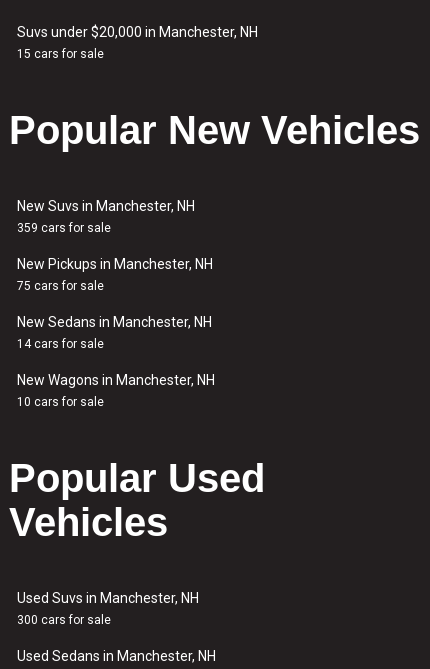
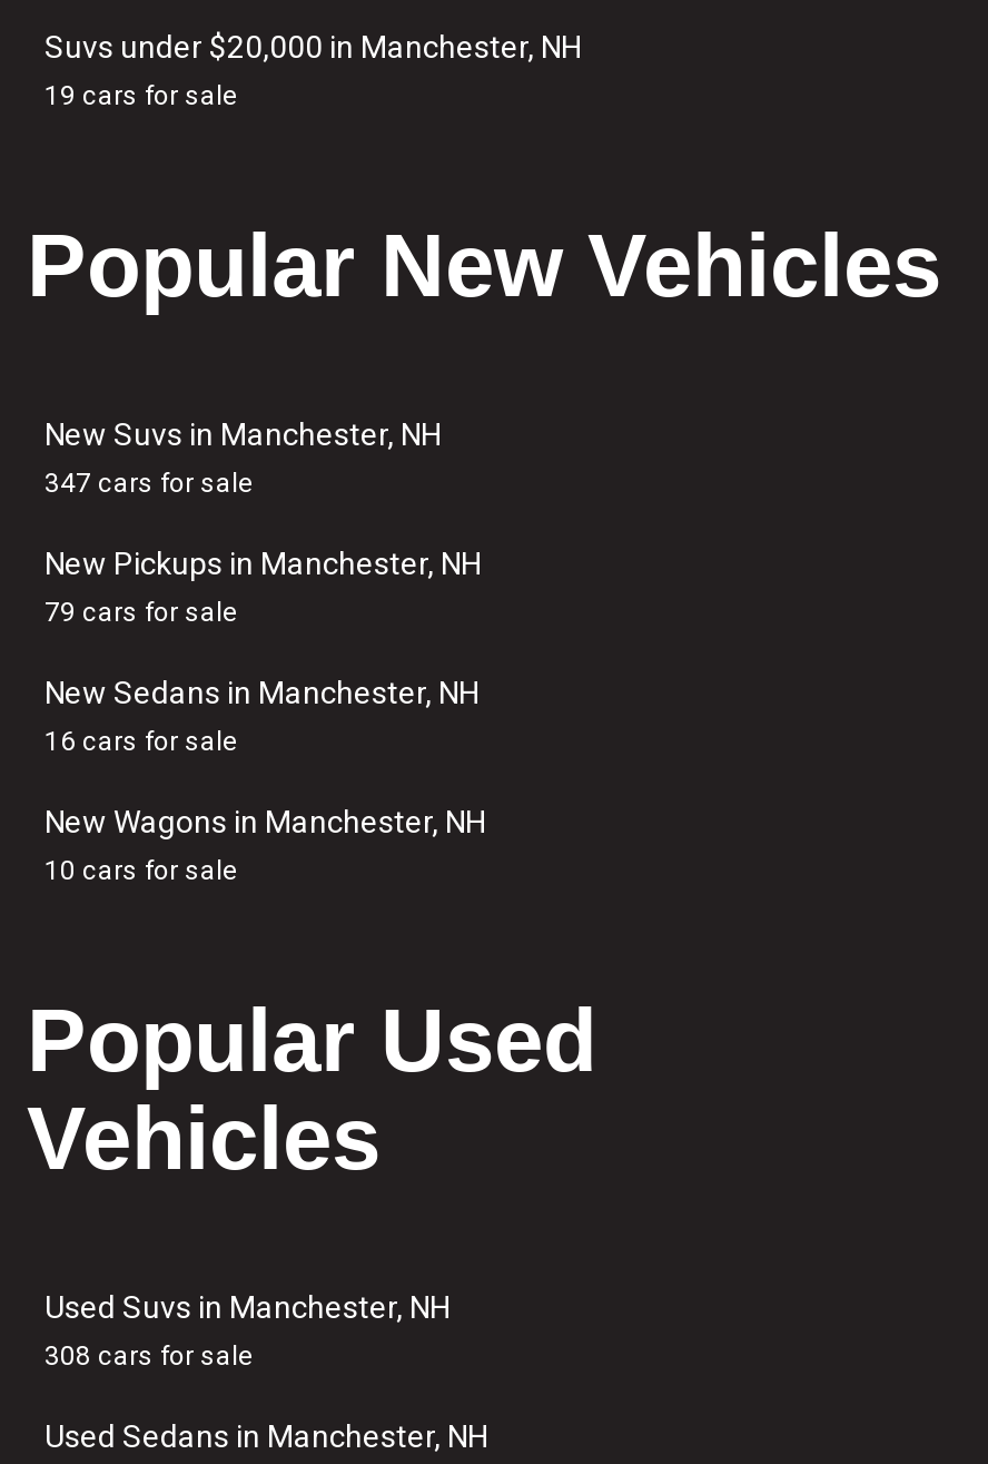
[17,47,104,61] 15 cars for sale -> [45,80,238,111] 19 cars for sale
[17,221,111,235] 359 cars for sale -> [45,468,254,499] 347 cars for sale
[17,279,104,293] 75 cars for sale -> [45,597,238,628] 79 cars for sale
[17,337,104,351] 14 cars for sale -> [45,726,238,757] 16 cars for sale
[17,613,111,627] 300 cars for sale -> [45,1340,254,1372] 308 cars for sale

